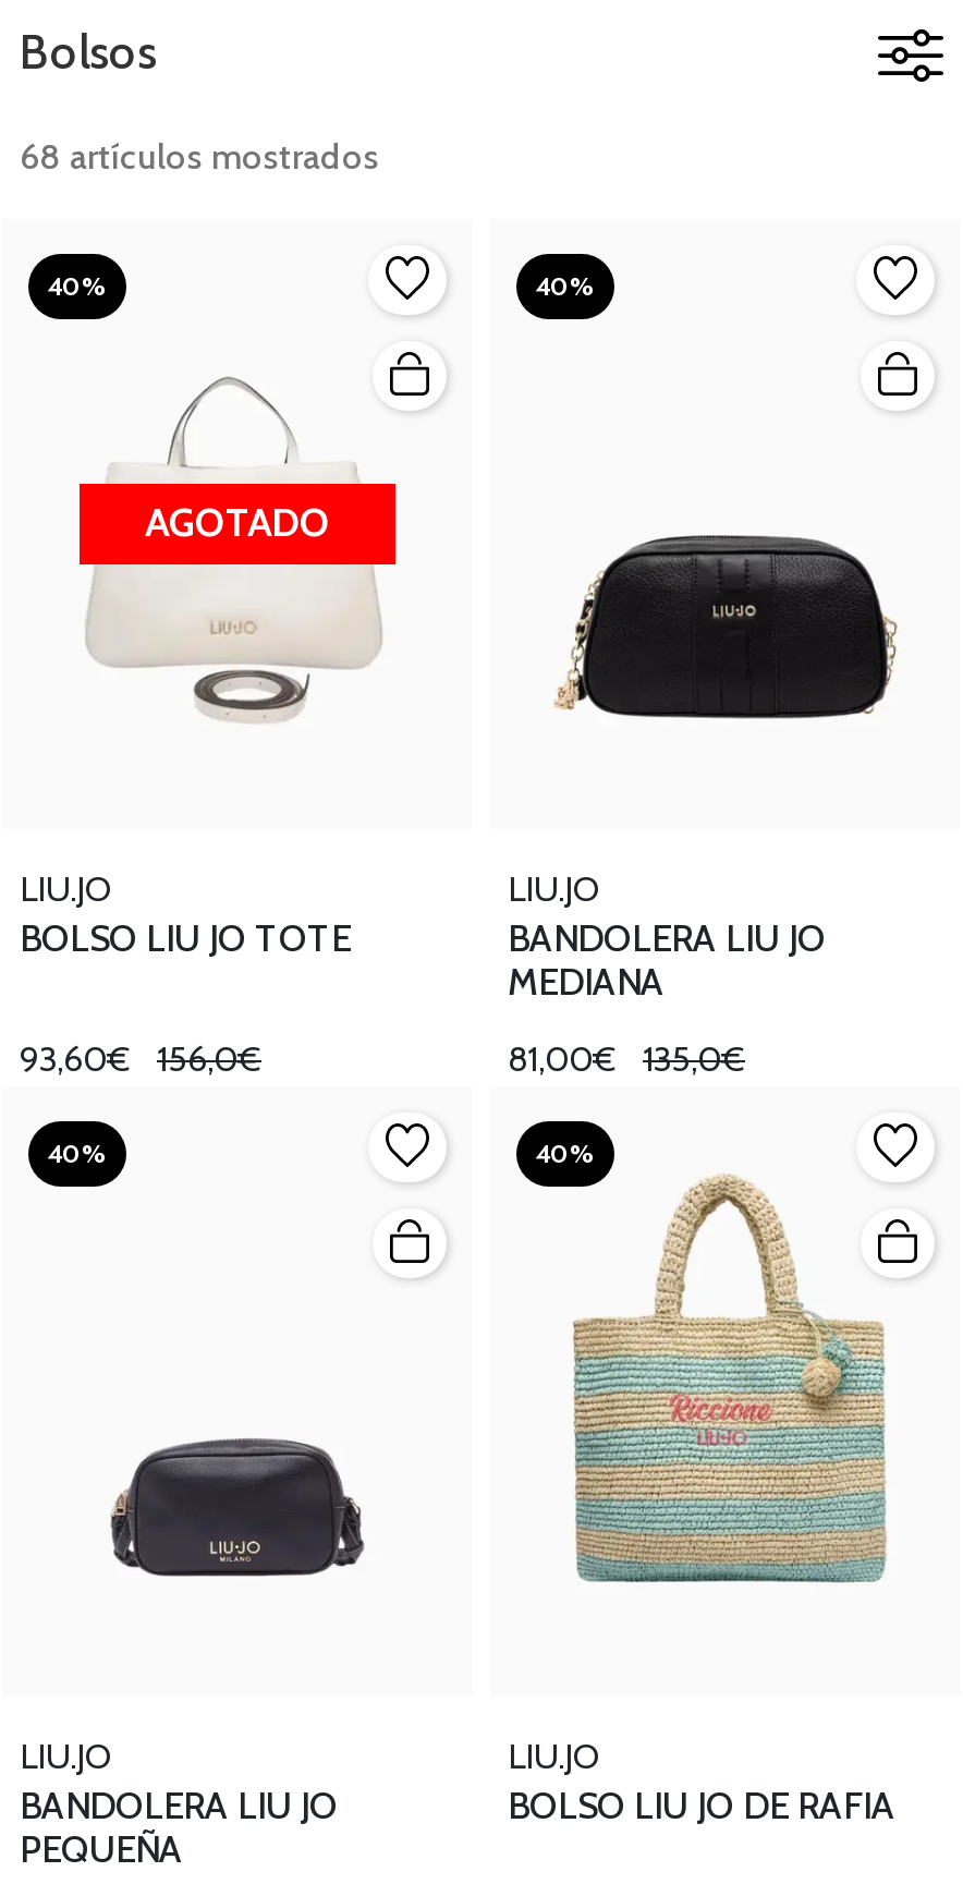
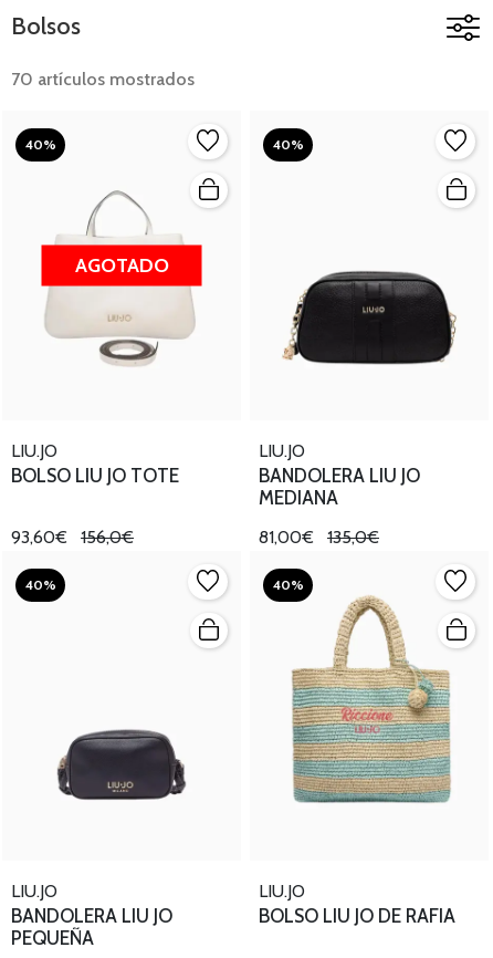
[20,136,379,178] 68 artículos mostrados -> [11,69,195,90] 70 artículos mostrados

